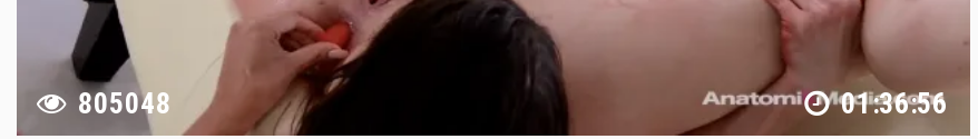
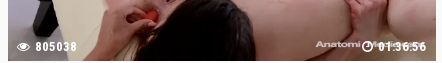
[71,86,171,120] 805048 -> [32,39,77,54] 805038

